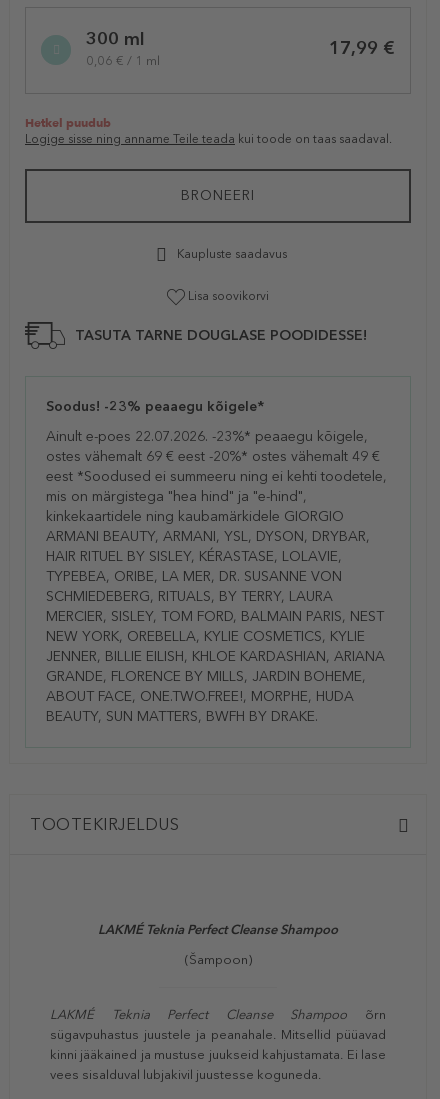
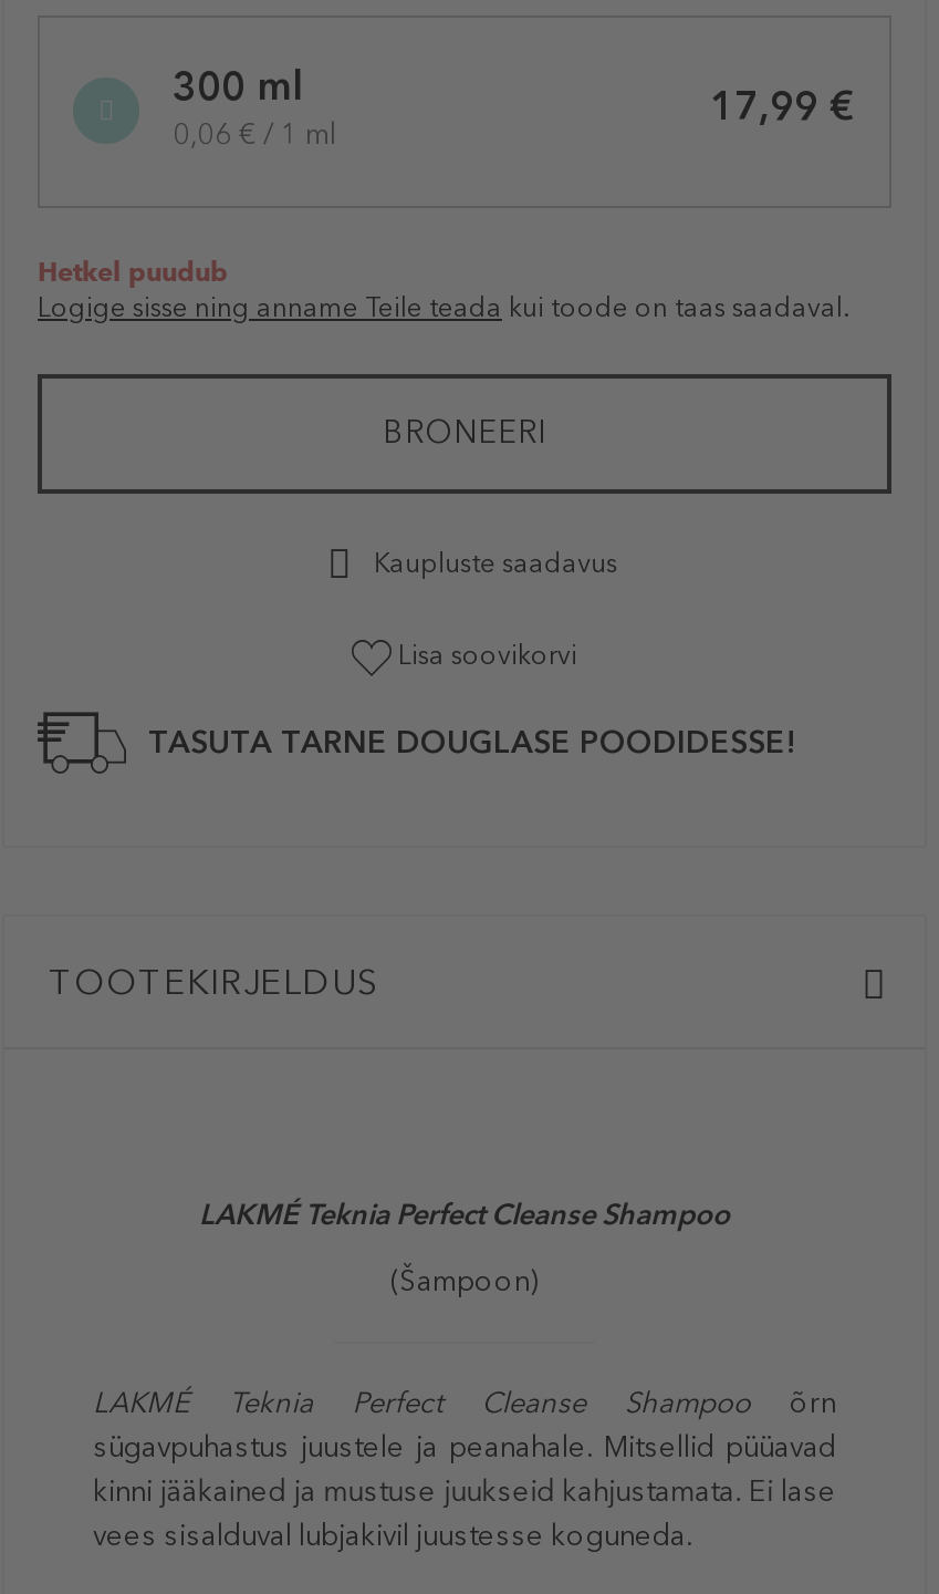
[46,398,387,725] Soodus! -23% peaaegu kõigele* | Ainult e-poes 22.07.2026. -23%* peaaegu kõigele, | ostes vähemalt 69 € eest -20%* ostes vähemalt 49 € | eest *Soodused ei summeeru ning ei kehti toodetele, | mis on märgistega "hea hind" ja "e-hind", | kinkekaartidele ning kaubamärkidele GIORGIO | ARMANI BEAUTY, ARMANI, YSL, DYSON, DRYBAR, | HAIR RITUEL BY SISLEY, KÉRASTASE, LOLAVIE, | TYPEBEA, ORIBE, LA MER, DR. SUSANNE VON | SCHMIEDEBERG, RITUALS, BY TERRY, LAURA | MERCIER, SISLEY, TOM FORD, BALMAIN PARIS, NEST | NEW YORK, OREBELLA, KYLIE COSMETICS, KYLIE | JENNER, BILLIE EILISH, KHLOE KARDASHIAN, ARIANA | GRANDE, FLORENCE BY MILLS, JARDIN BOHEME, | ABOUT FACE, ONE.TWO.FREE!, MORPHE, HUDA | BEAUTY, SUN MATTERS, BWFH BY DRAKE. -> none

